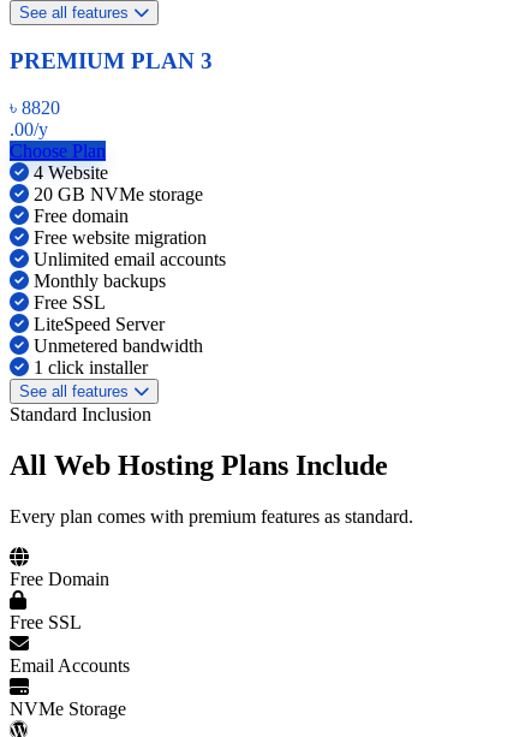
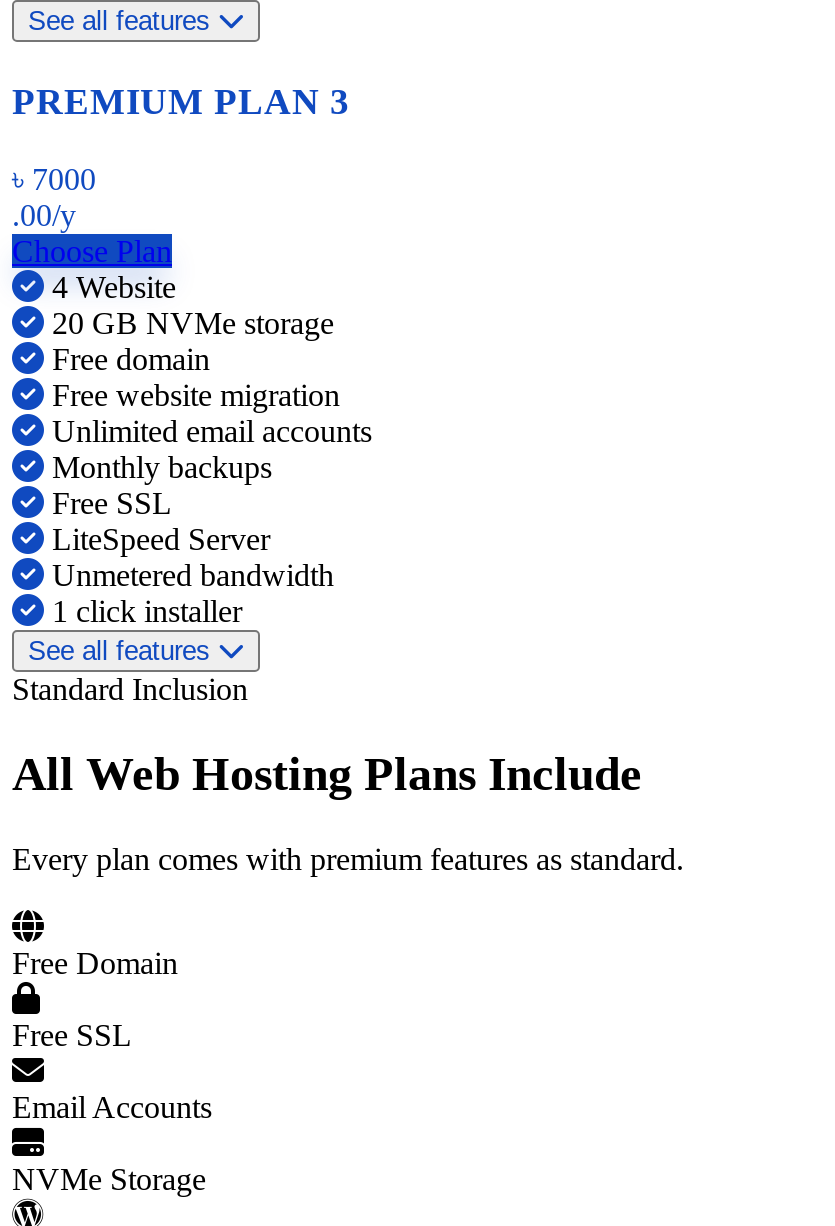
[10,97,60,118] ৳ 8820 -> [12,162,96,196] ৳ 7000

